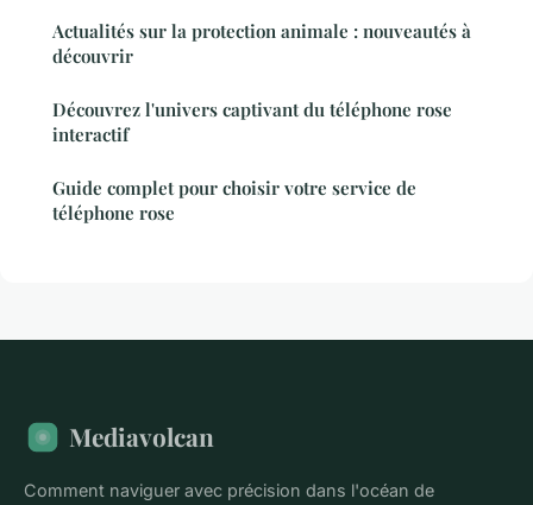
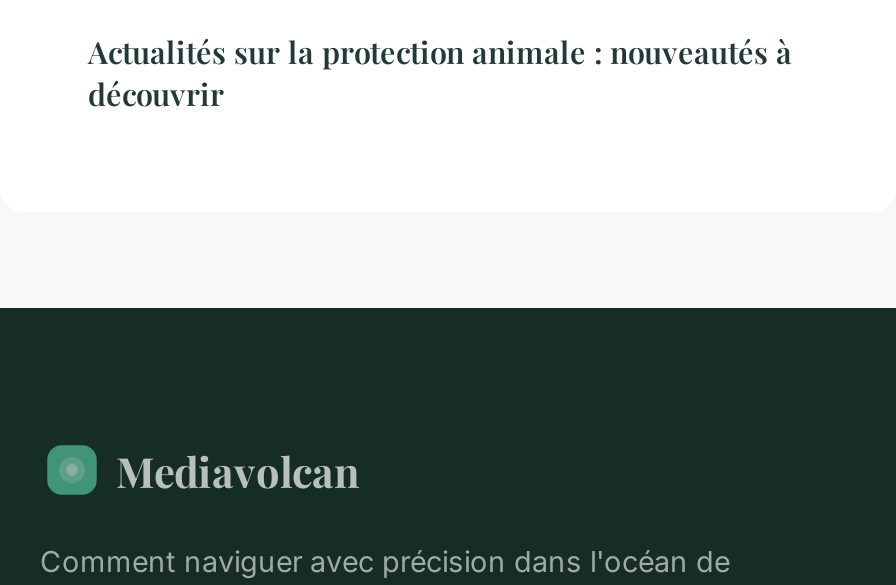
[52,98,452,225] Découvrez l'univers captivant du téléphone rose | interactif | Guide complet pour choisir votre service de | téléphone rose -> none

